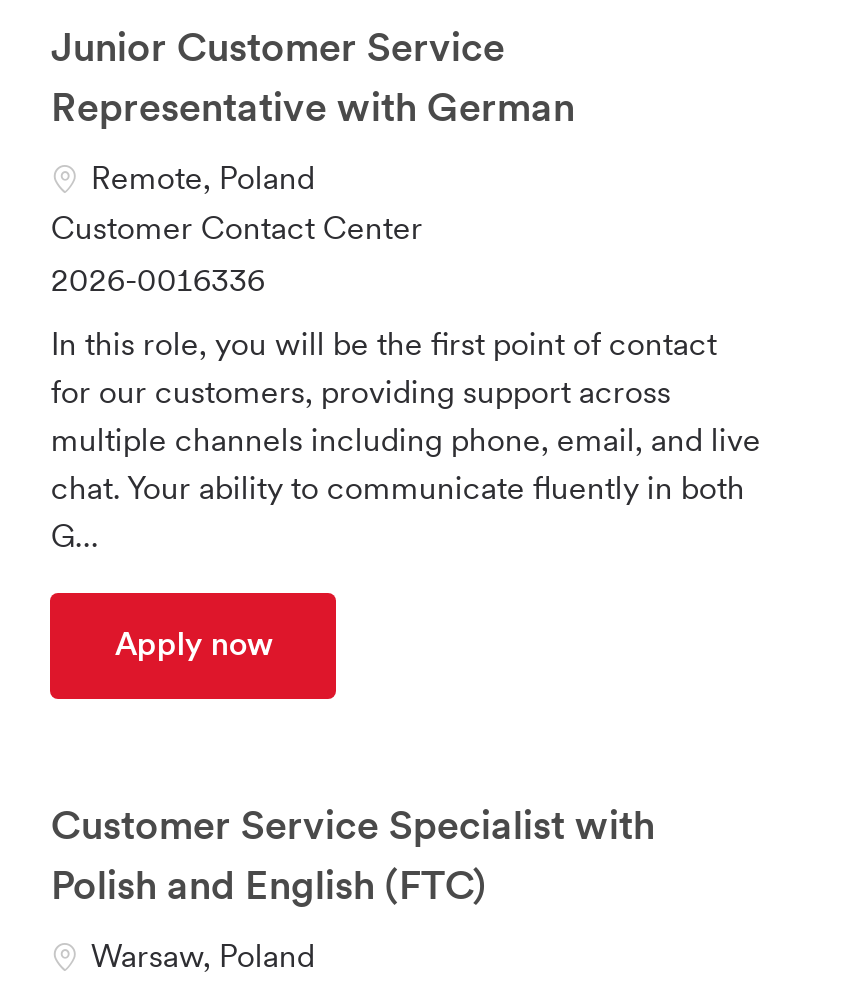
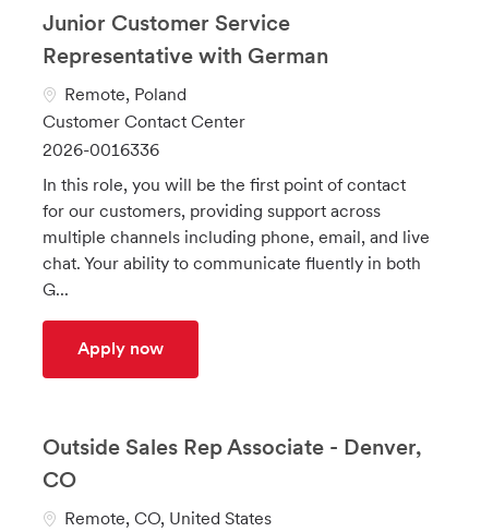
[51,801,655,909] Customer Service Specialist with | Polish and English (FTC) -> [43,434,423,493] Outside Sales Rep Associate - Denver, | CO
[91,938,315,976] Warsaw, Poland -> [65,508,272,529] Remote, CO, United States

